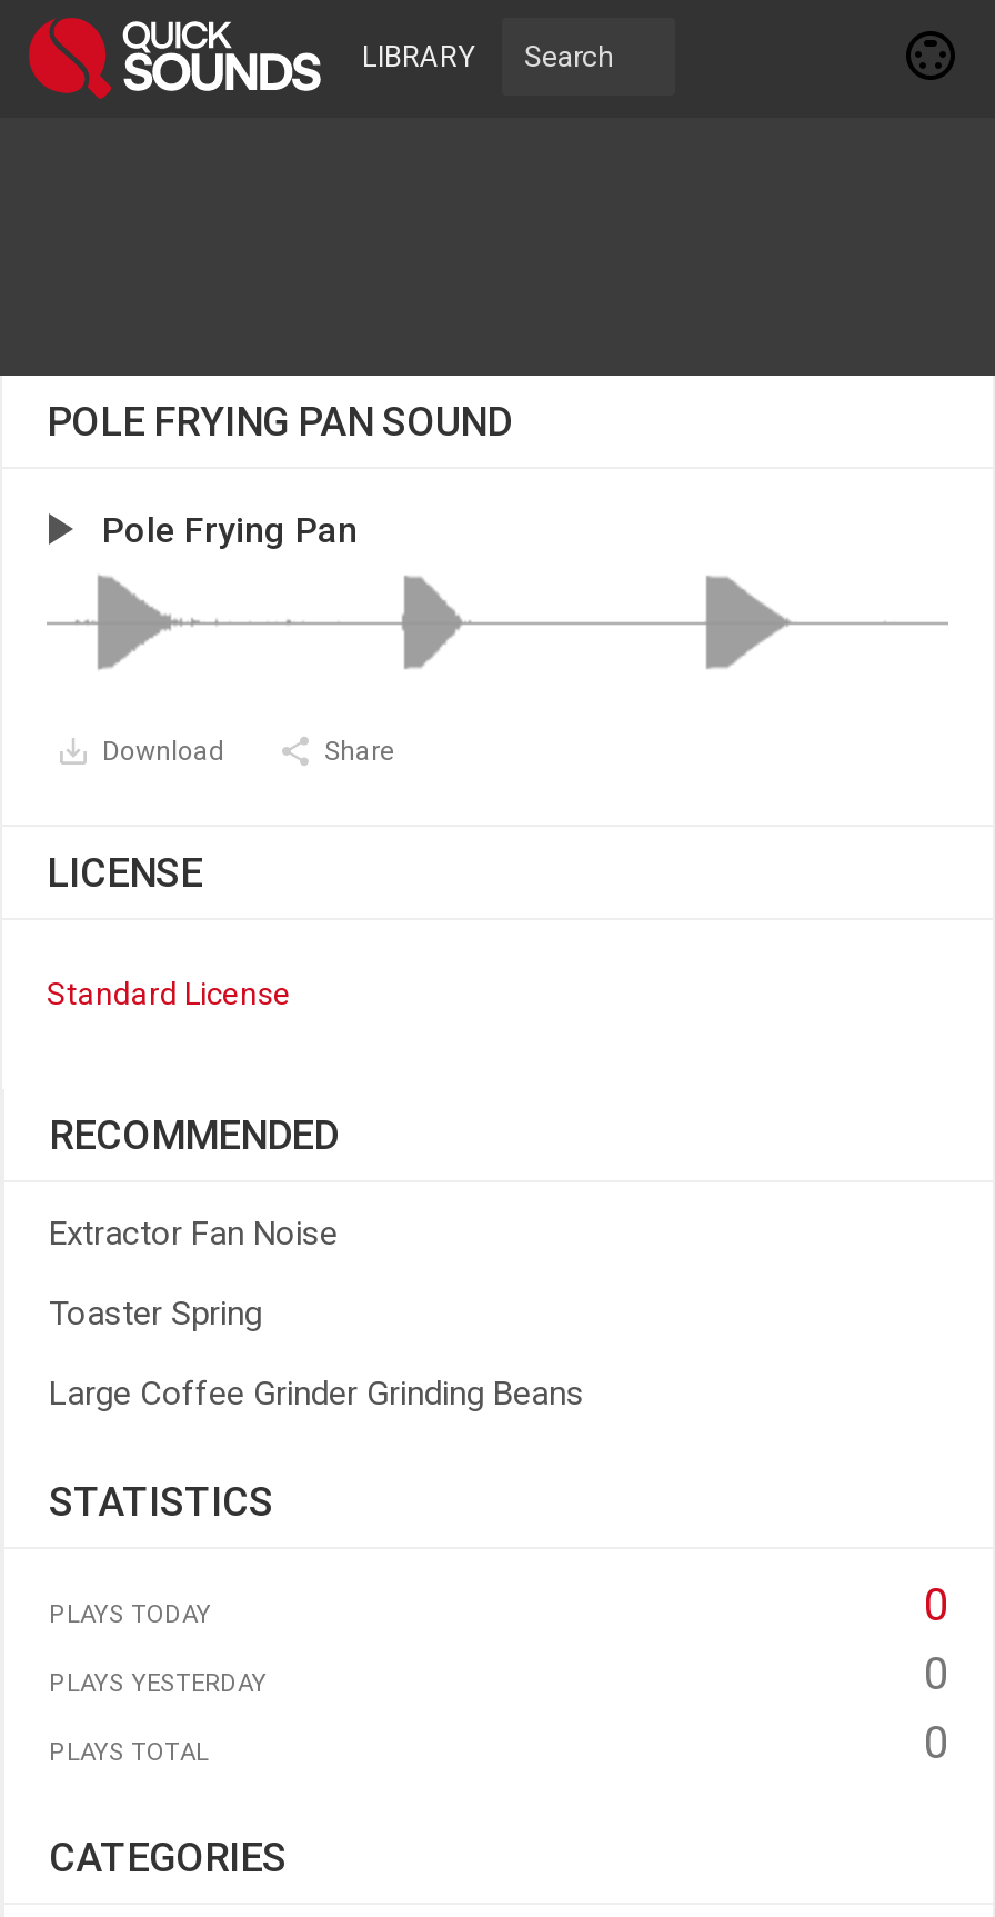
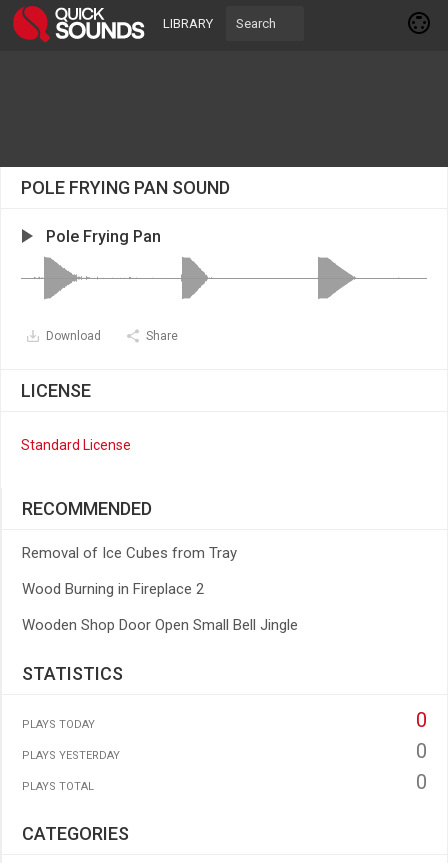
[49,1214,338,1254] Extractor Fan Noise -> [22,544,237,562] Removal of Ice Cubes from Tray
[49,1294,262,1334] Toaster Spring -> [22,580,204,598] Wood Burning in Fireplace 2
[49,1374,584,1414] Large Coffee Grinder Grinding Beans -> [22,616,298,634] Wooden Shop Door Open Small Bell Jingle

